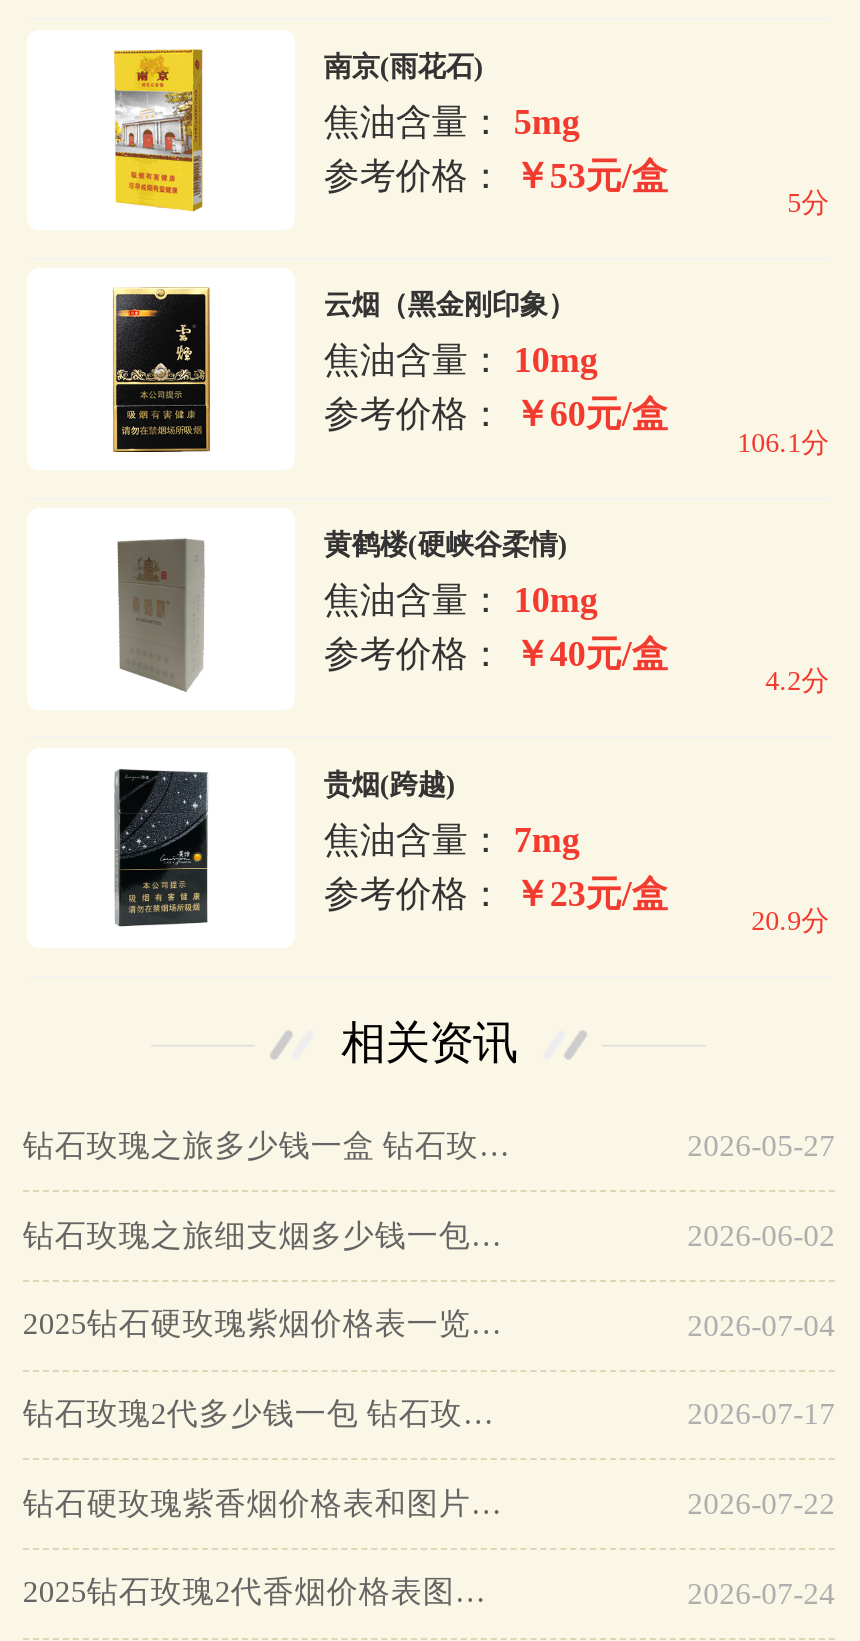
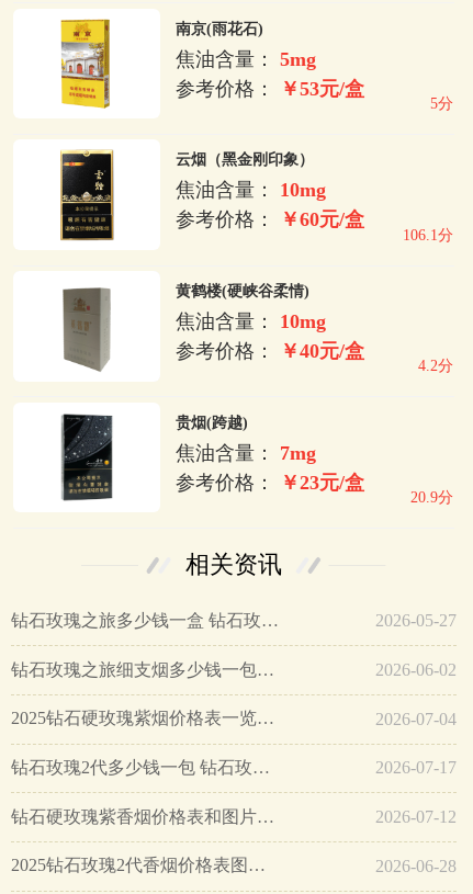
[687,1486,835,1520] 2026-07-22 -> [375,807,457,826] 2026-07-12
[687,1576,835,1610] 2026-07-24 -> [375,856,457,875] 2026-06-28

